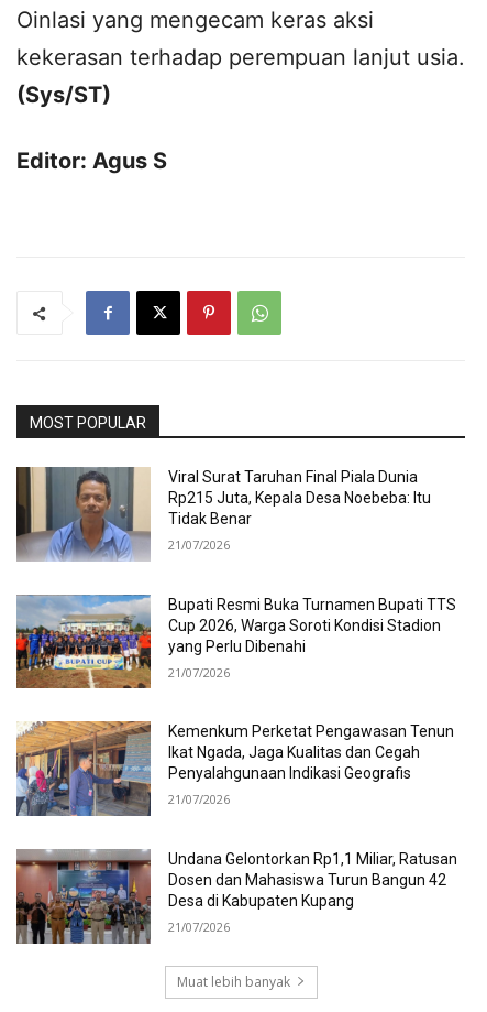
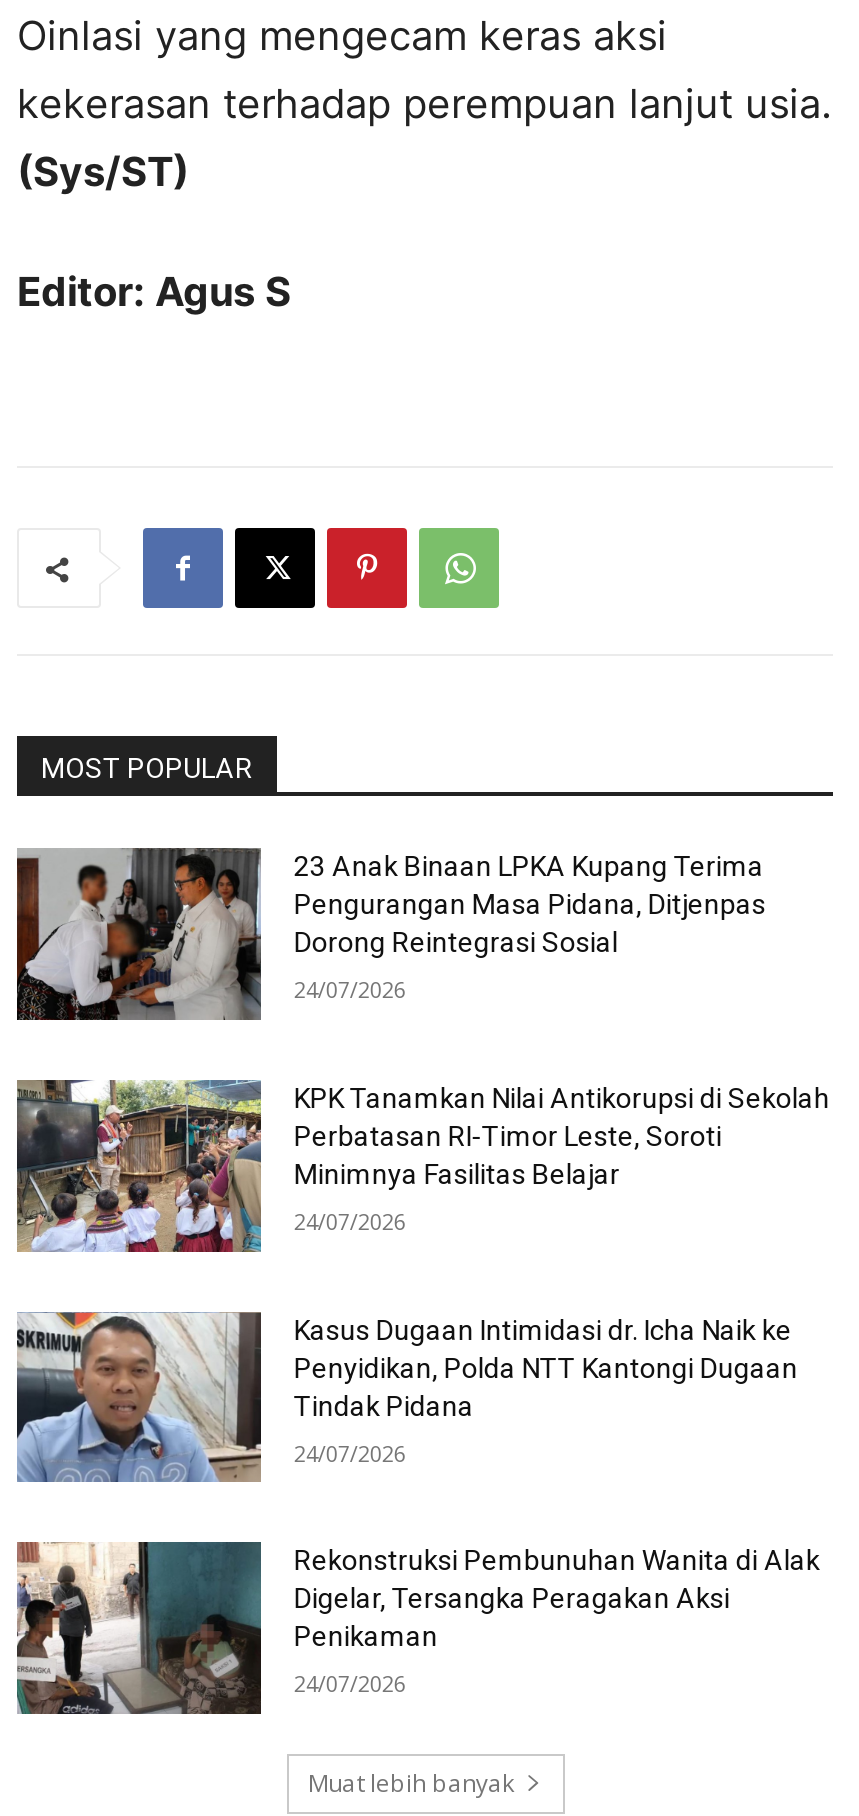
[15,467,431,562] [image] | Viral Surat Taruhan Final Piala Dunia | Rp215 Juta, Kepala Desa Noebeba: Itu | Tidak Benar -> [17,846,766,1022] [image] | 23 Anak Binaan LPKA Kupang Terima | Pengurangan Masa Pidana, Ditjenpas | Dorong Reintegrasi Sosial
[169,536,230,553] 21/07/2026 -> [294,974,406,1004] 24/07/2026
[15,594,457,689] [image] | Bupati Resmi Buka Turnamen Bupati TTS | Cup 2026, Warga Soroti Kondisi Stadion | yang Perlu Dibenahi -> [15,1080,830,1254] [image] | KPK Tanamkan Nilai Antikorupsi di Sekolah | Perbatasan RI-Timor Leste, Soroti | Minimnya Fasilitas Belajar
[169,664,230,680] 21/07/2026 -> [294,1205,406,1235] 24/07/2026
[15,720,454,817] [image] | Kemenkum Perketat Pengawasan Tenun | Ikat Ngada, Jaga Kualitas dan Cegah | Penyalahgunaan Indikasi Geografis -> [15,1310,798,1482] [image] | Kasus Dugaan Intimidasi dr. Icha Naik ke | Penyidikan, Polda NTT Kantongi Dugaan | Tindak Pidana
[169,791,230,808] 21/07/2026 -> [294,1437,406,1467] 24/07/2026
[15,849,458,944] [image] | Undana Gelontorkan Rp1,1 Miliar, Ratusan | Dosen dan Mahasiswa Turun Bangun 42 | Desa di Kabupaten Kupang -> [15,1540,820,1714] [image] | Rekonstruksi Pembunuhan Wanita di Alak | Digelar, Tersangka Peragakan Aksi | Penikaman
[169,918,230,935] 21/07/2026 -> [294,1668,406,1698] 24/07/2026

